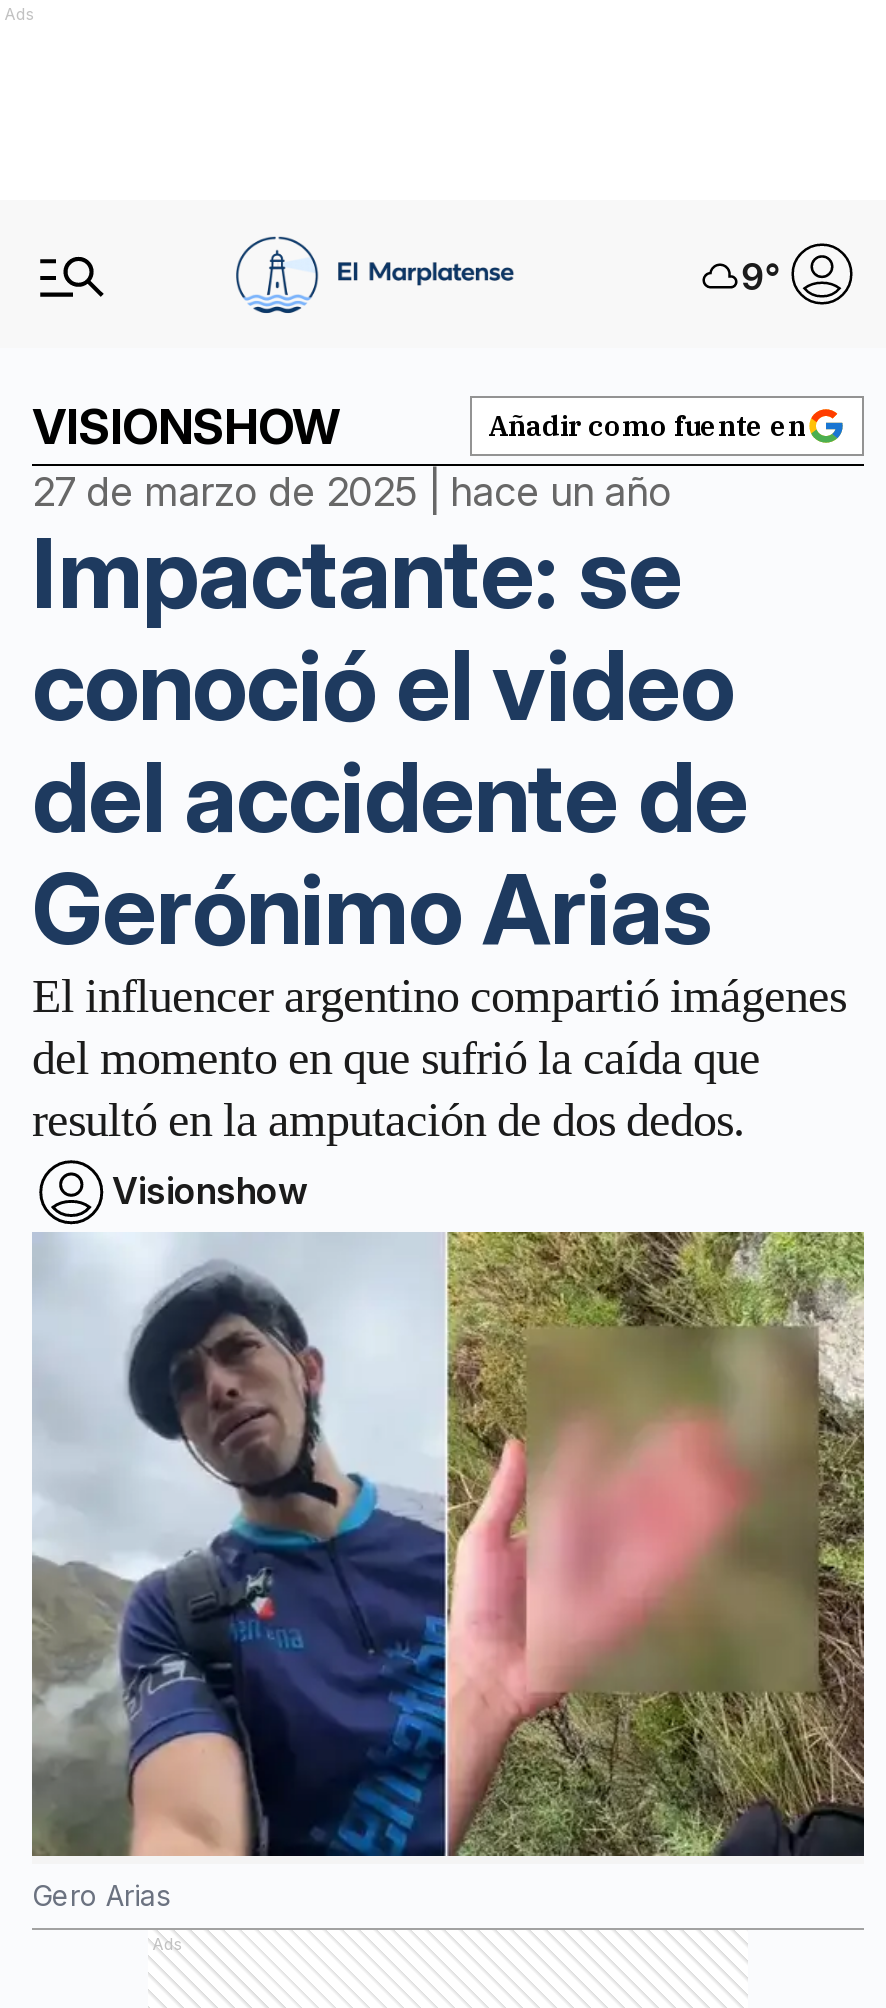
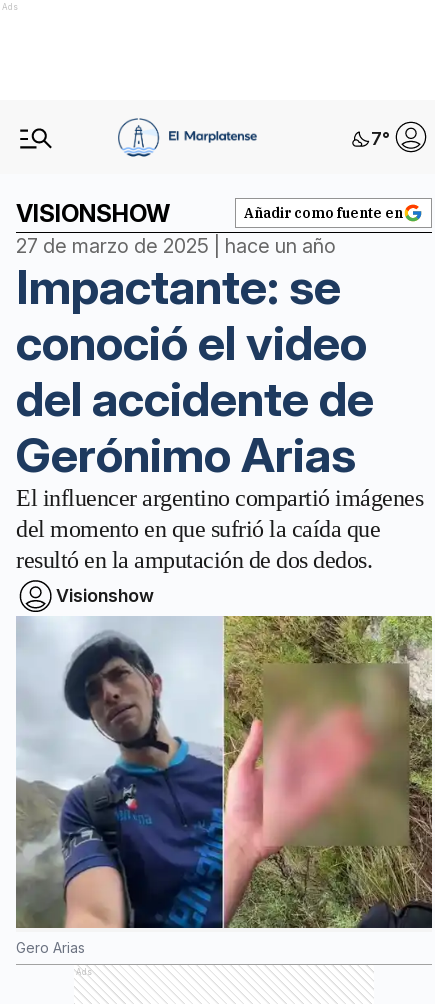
[741,255,780,297] 9° -> [371,127,390,148] 7°

